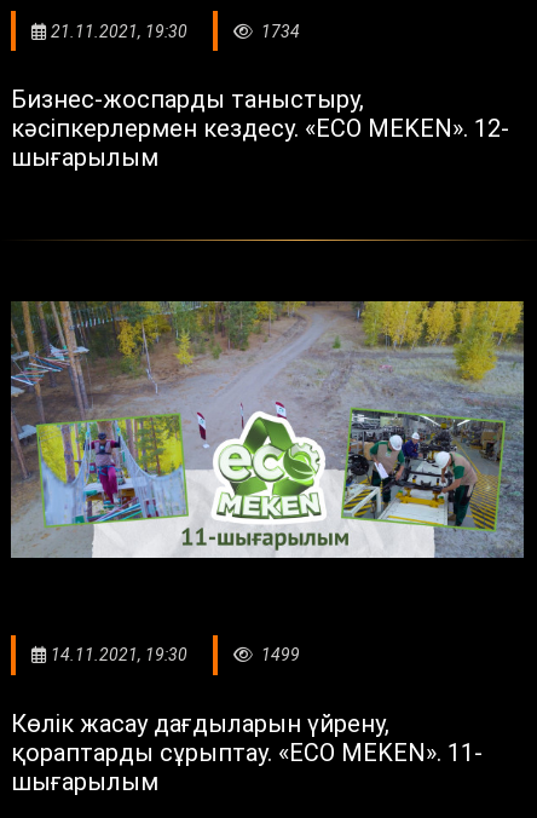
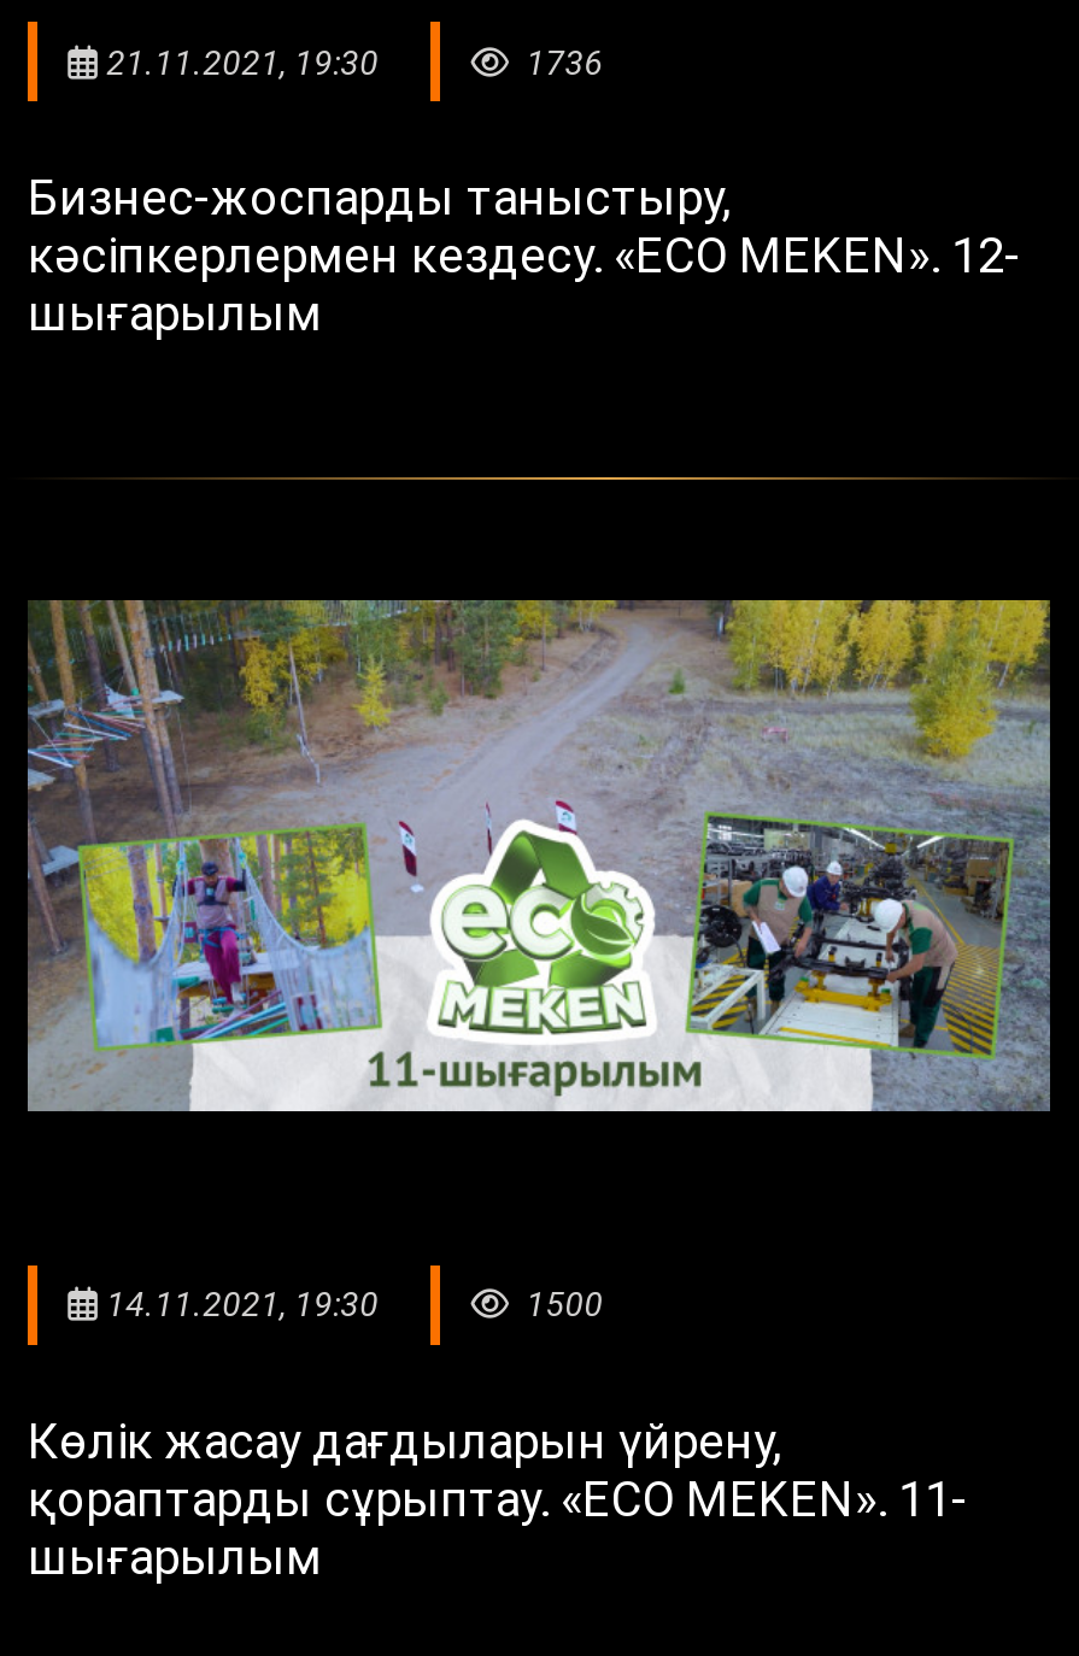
[257,21,300,41] 1734 -> [519,42,604,81] 1736
[257,645,300,665] 1499 -> [519,1286,604,1324] 1500

